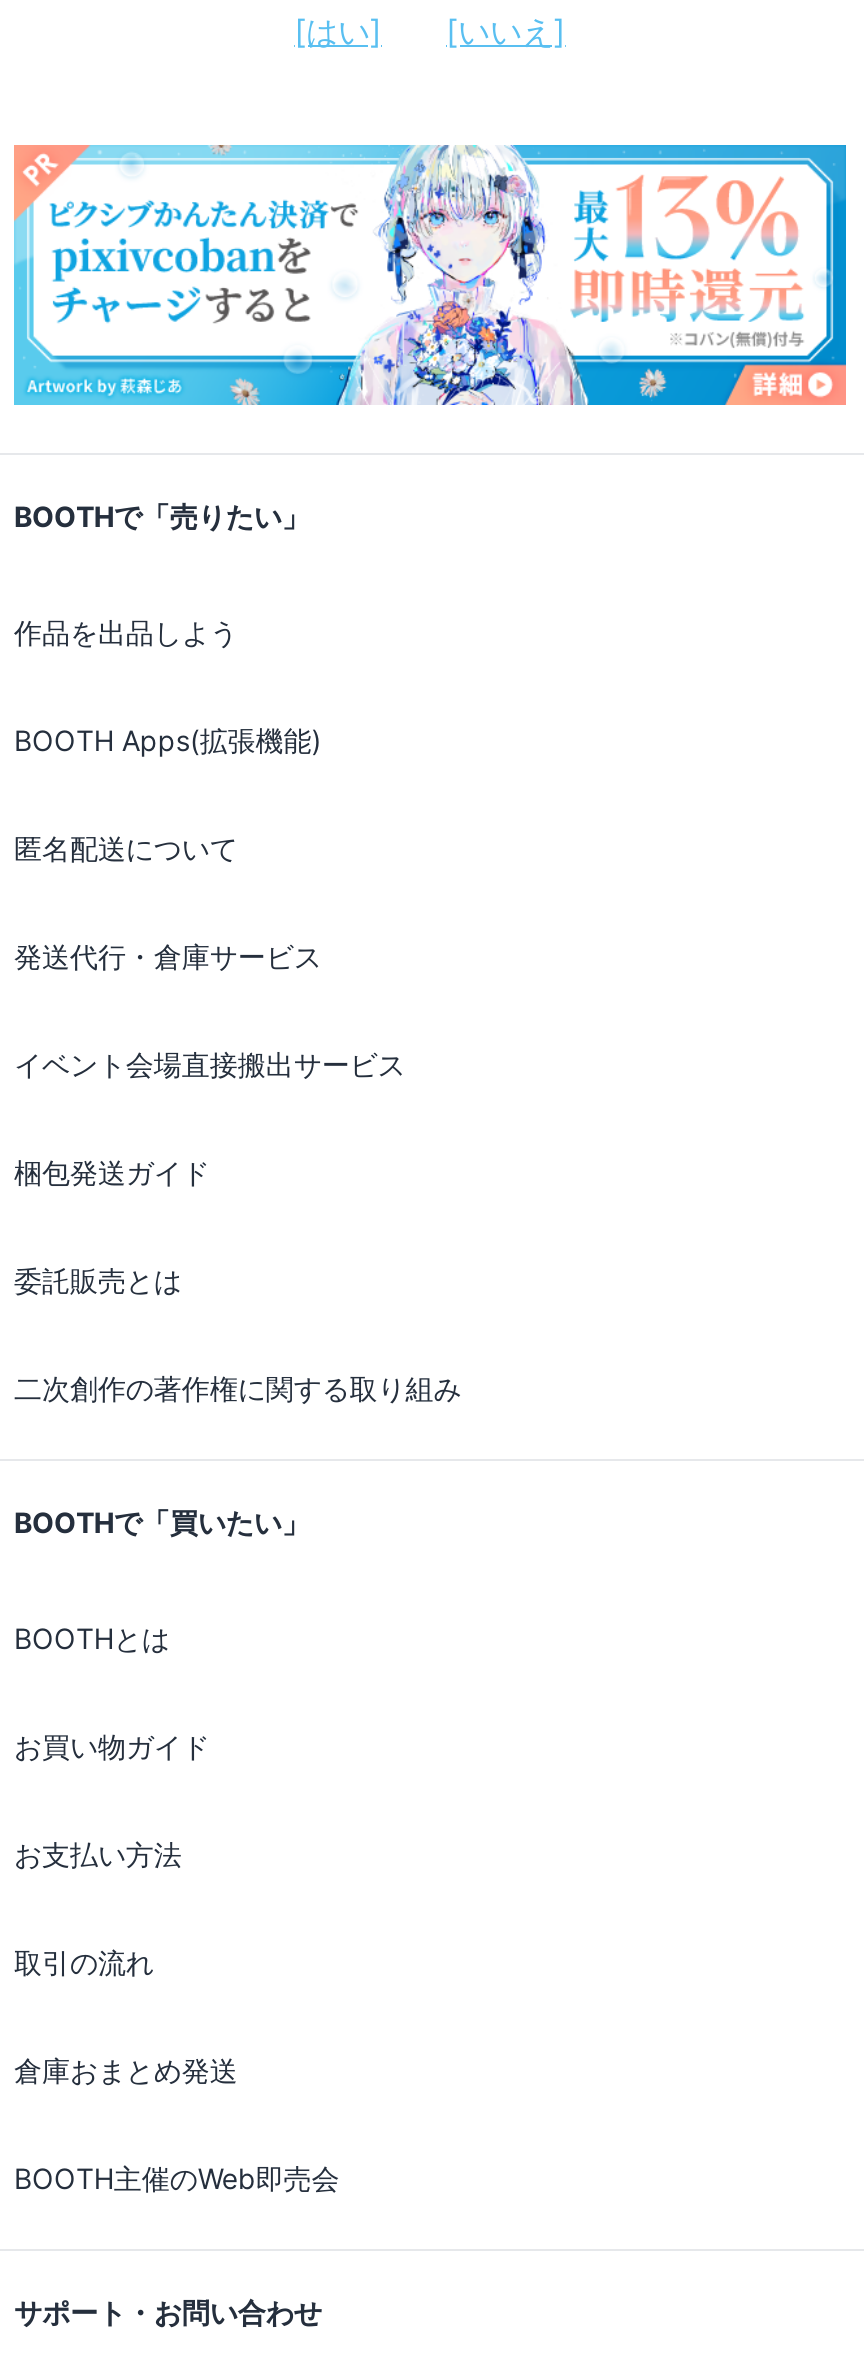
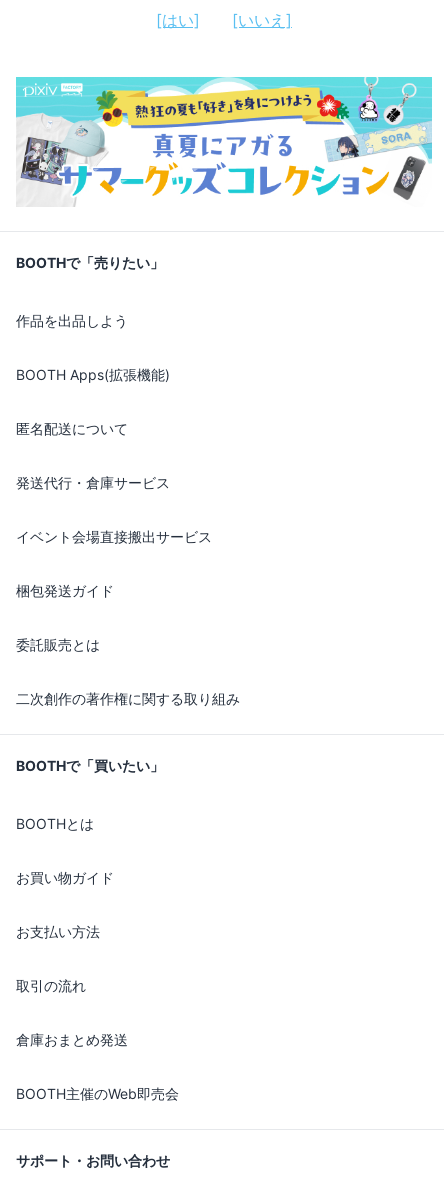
[12,143,848,407] [image] -> [15,76,433,207] [image]

